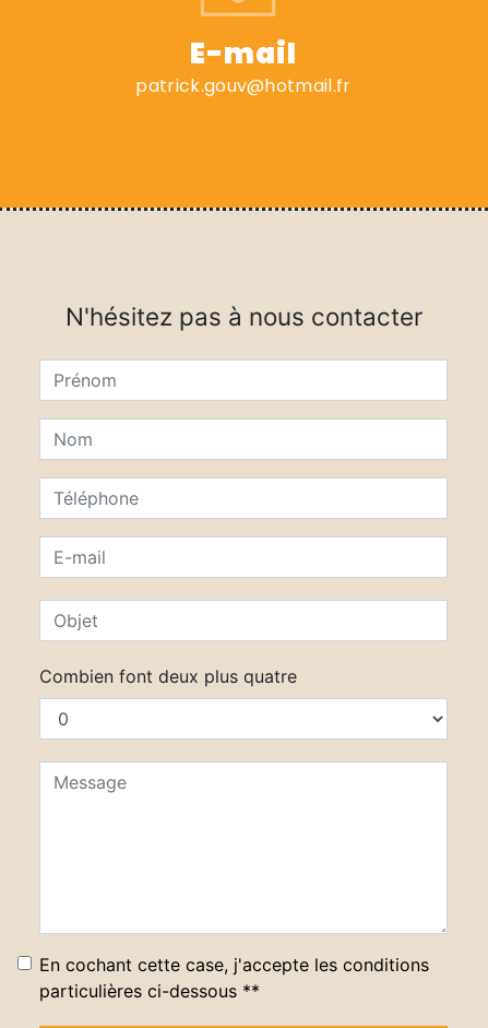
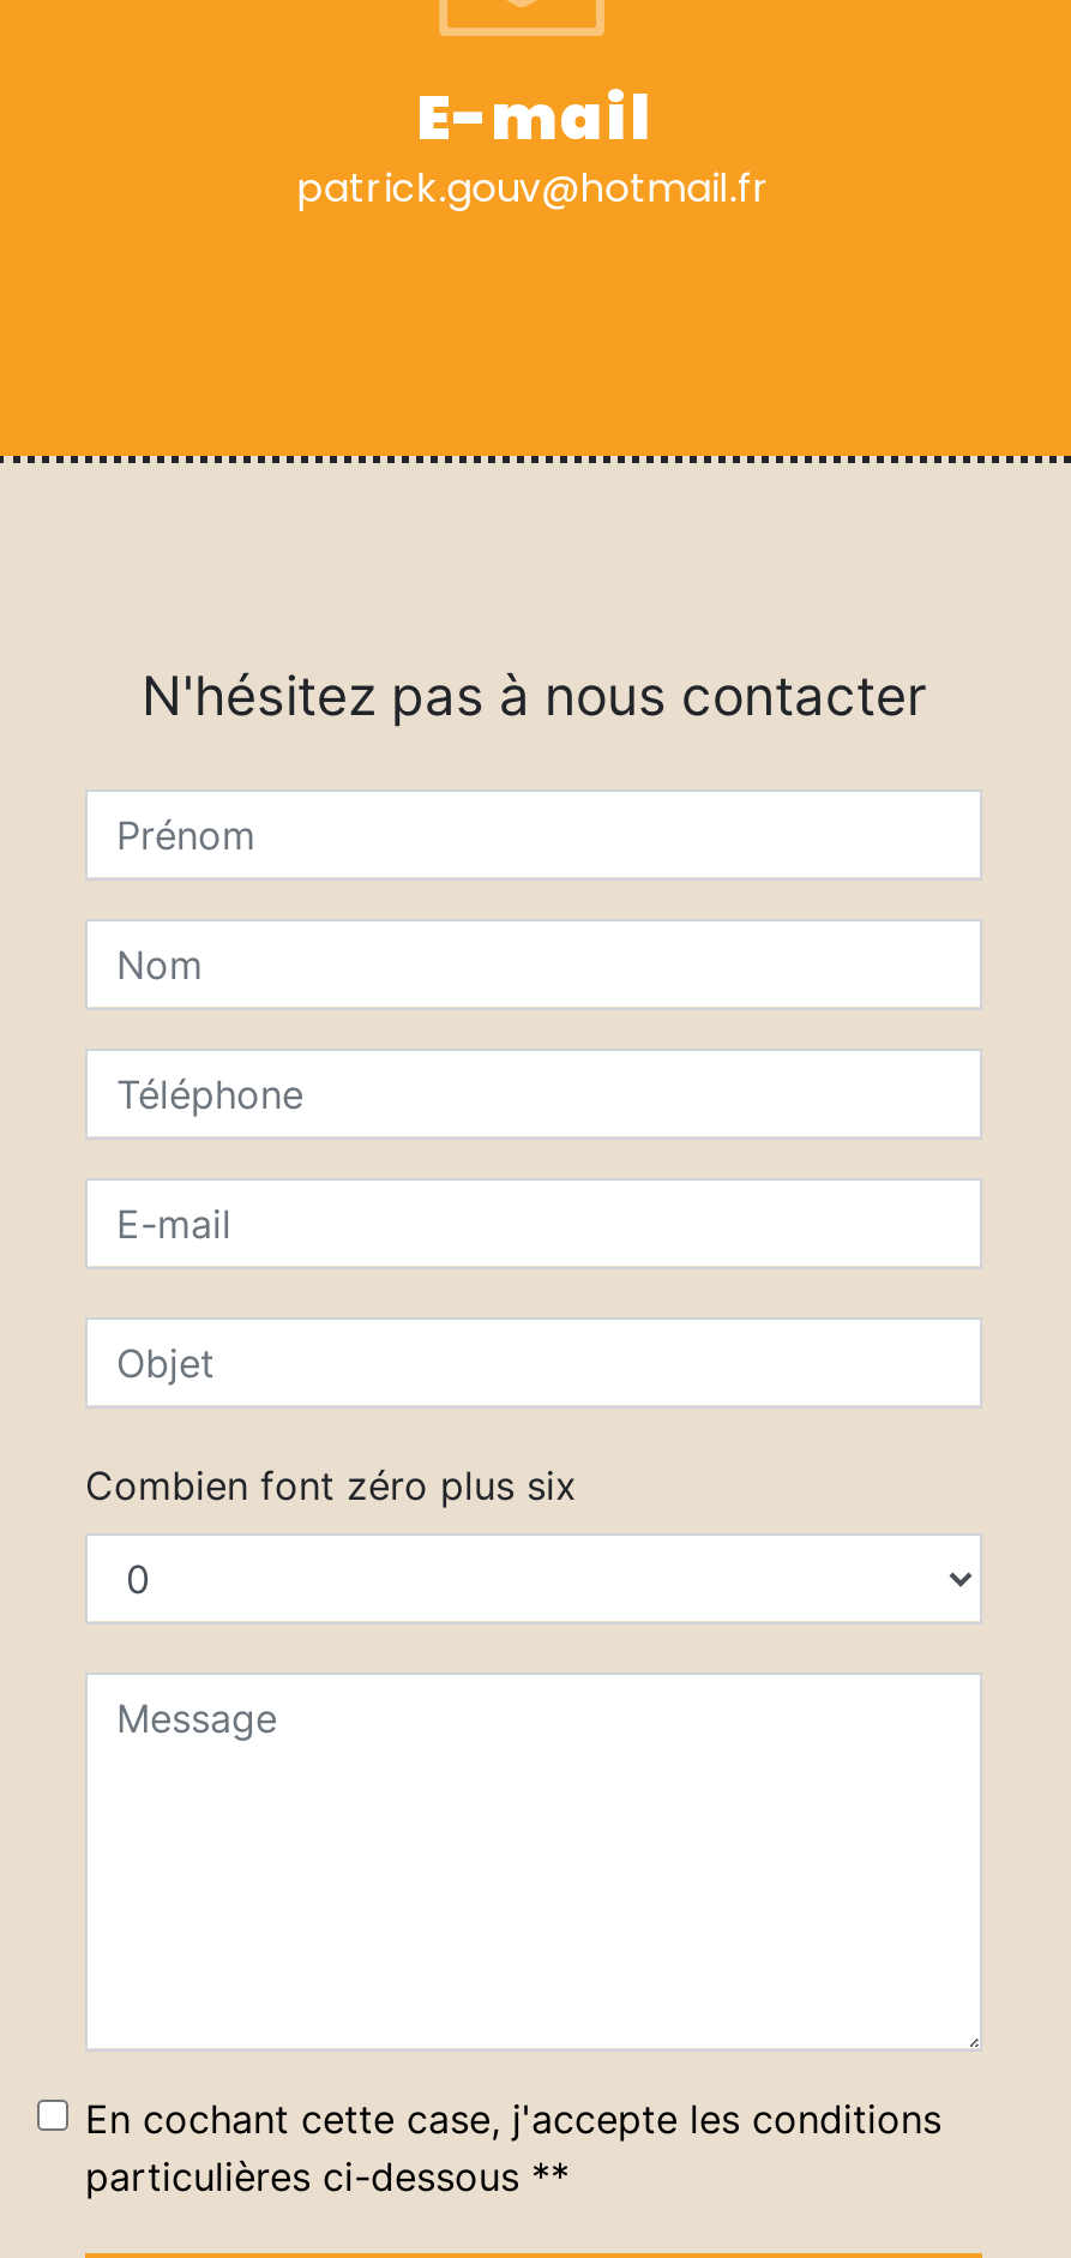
[39,665,297,687] Combien font deux plus quatre -> [85,1460,577,1508] Combien font zéro plus six

